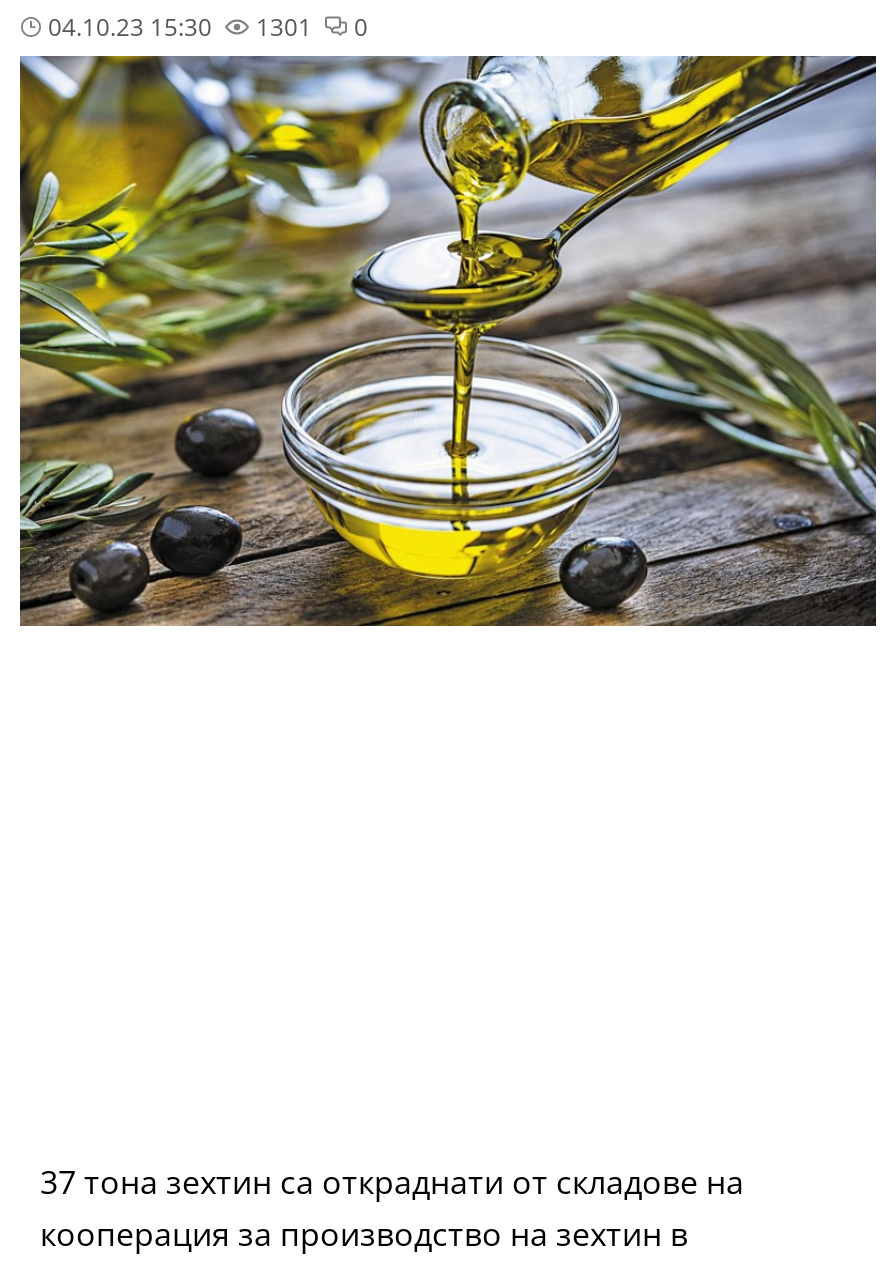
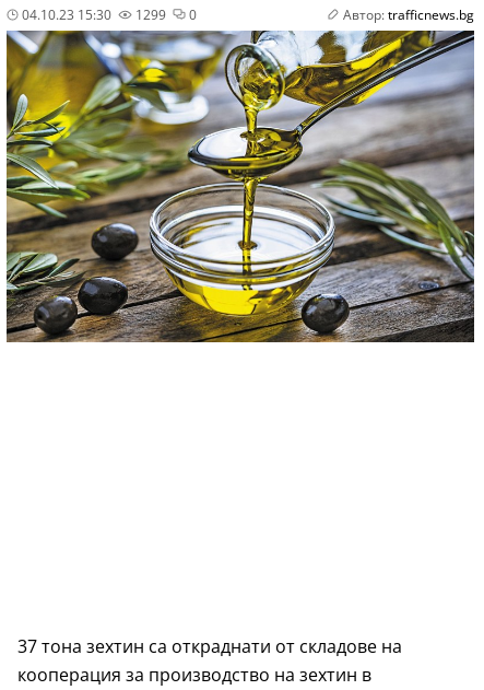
[250,10,312,44] 1301 -> [132,5,166,24] 1299
none -> [343,5,474,24] Автор: trafficnews.bg

